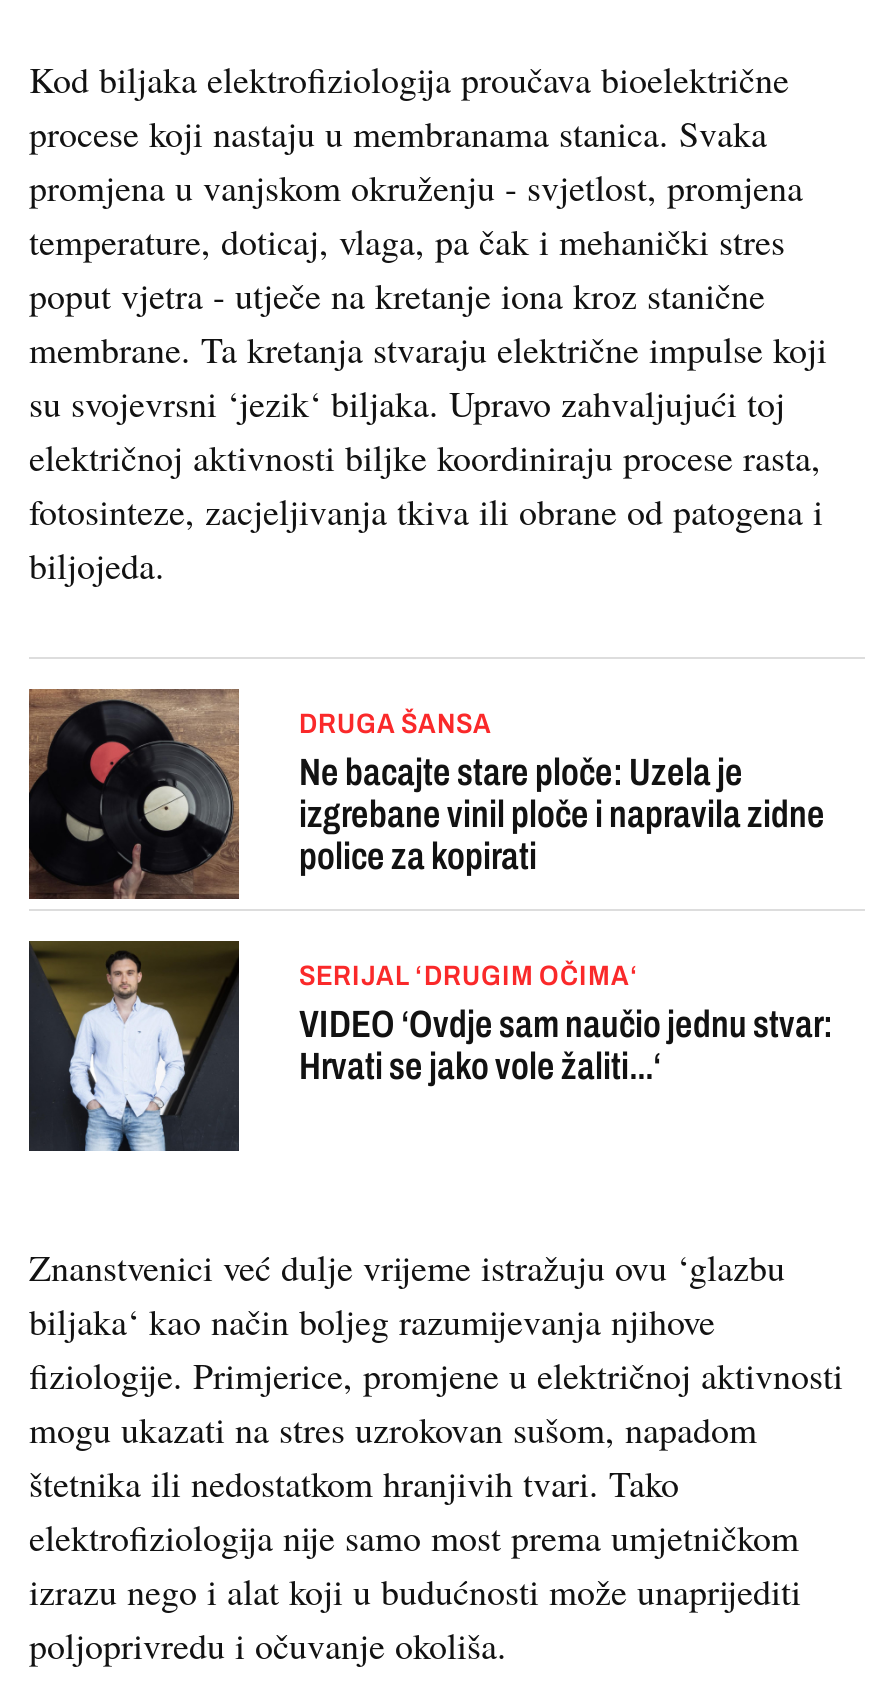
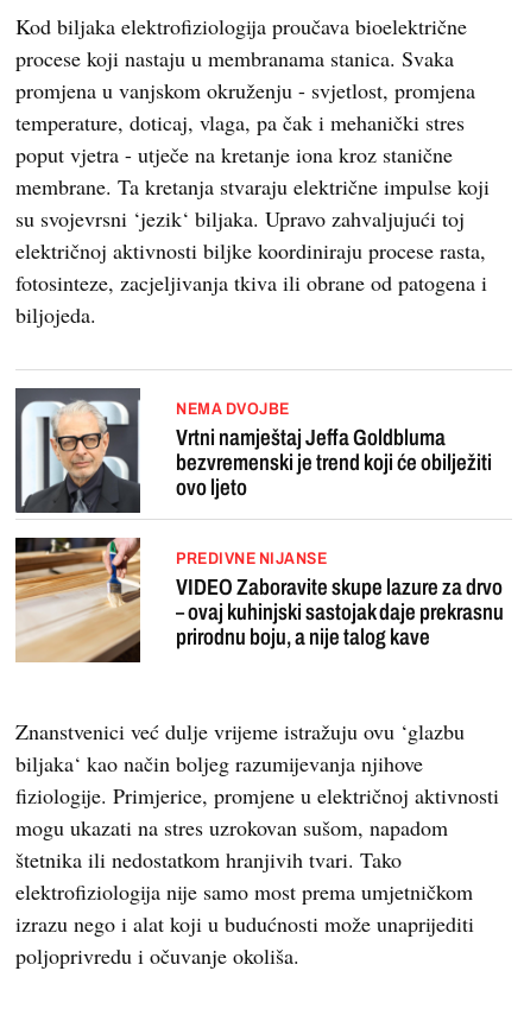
[29,687,825,899] [image] | DRUGA ŠANSA | Ne bacajte stare ploče: Uzela je | izgrebane vinil ploče i napravila zidne | police za kopirati -> [15,387,492,514] [image] | NEMA DVOJBE | Vrtni namještaj Jeffa Goldbluma | bezvremenski je trend koji će obilježiti | ovo ljeto
[27,939,833,1153] [image] | SERIJAL ‘DRUGIM OČIMA‘ | VIDEO ‘Ovdje sam naučio jednu stvar: | Hrvati se jako vole žaliti...‘ -> [14,537,504,664] [image] | PREDIVNE NIJANSE | VIDEO Zaboravite skupe lazure za drvo | – ovaj kuhinjski sastojak daje prekrasnu | prirodnu boju, a nije talog kave

